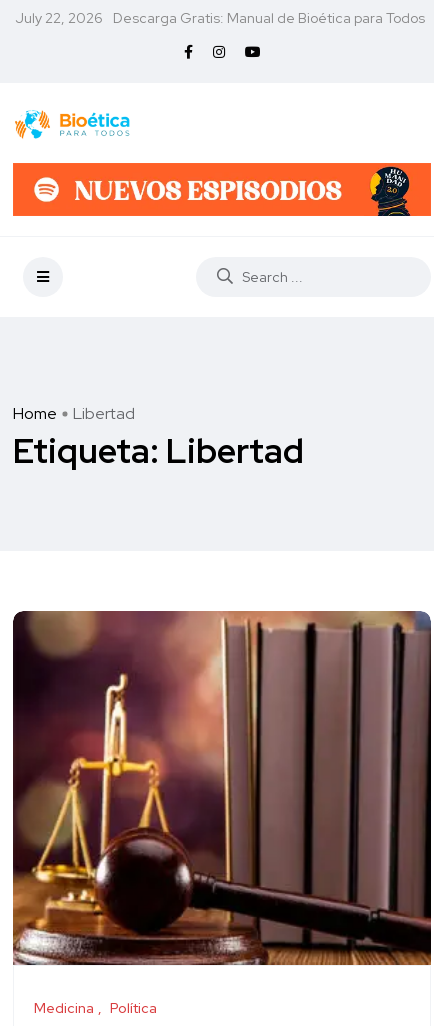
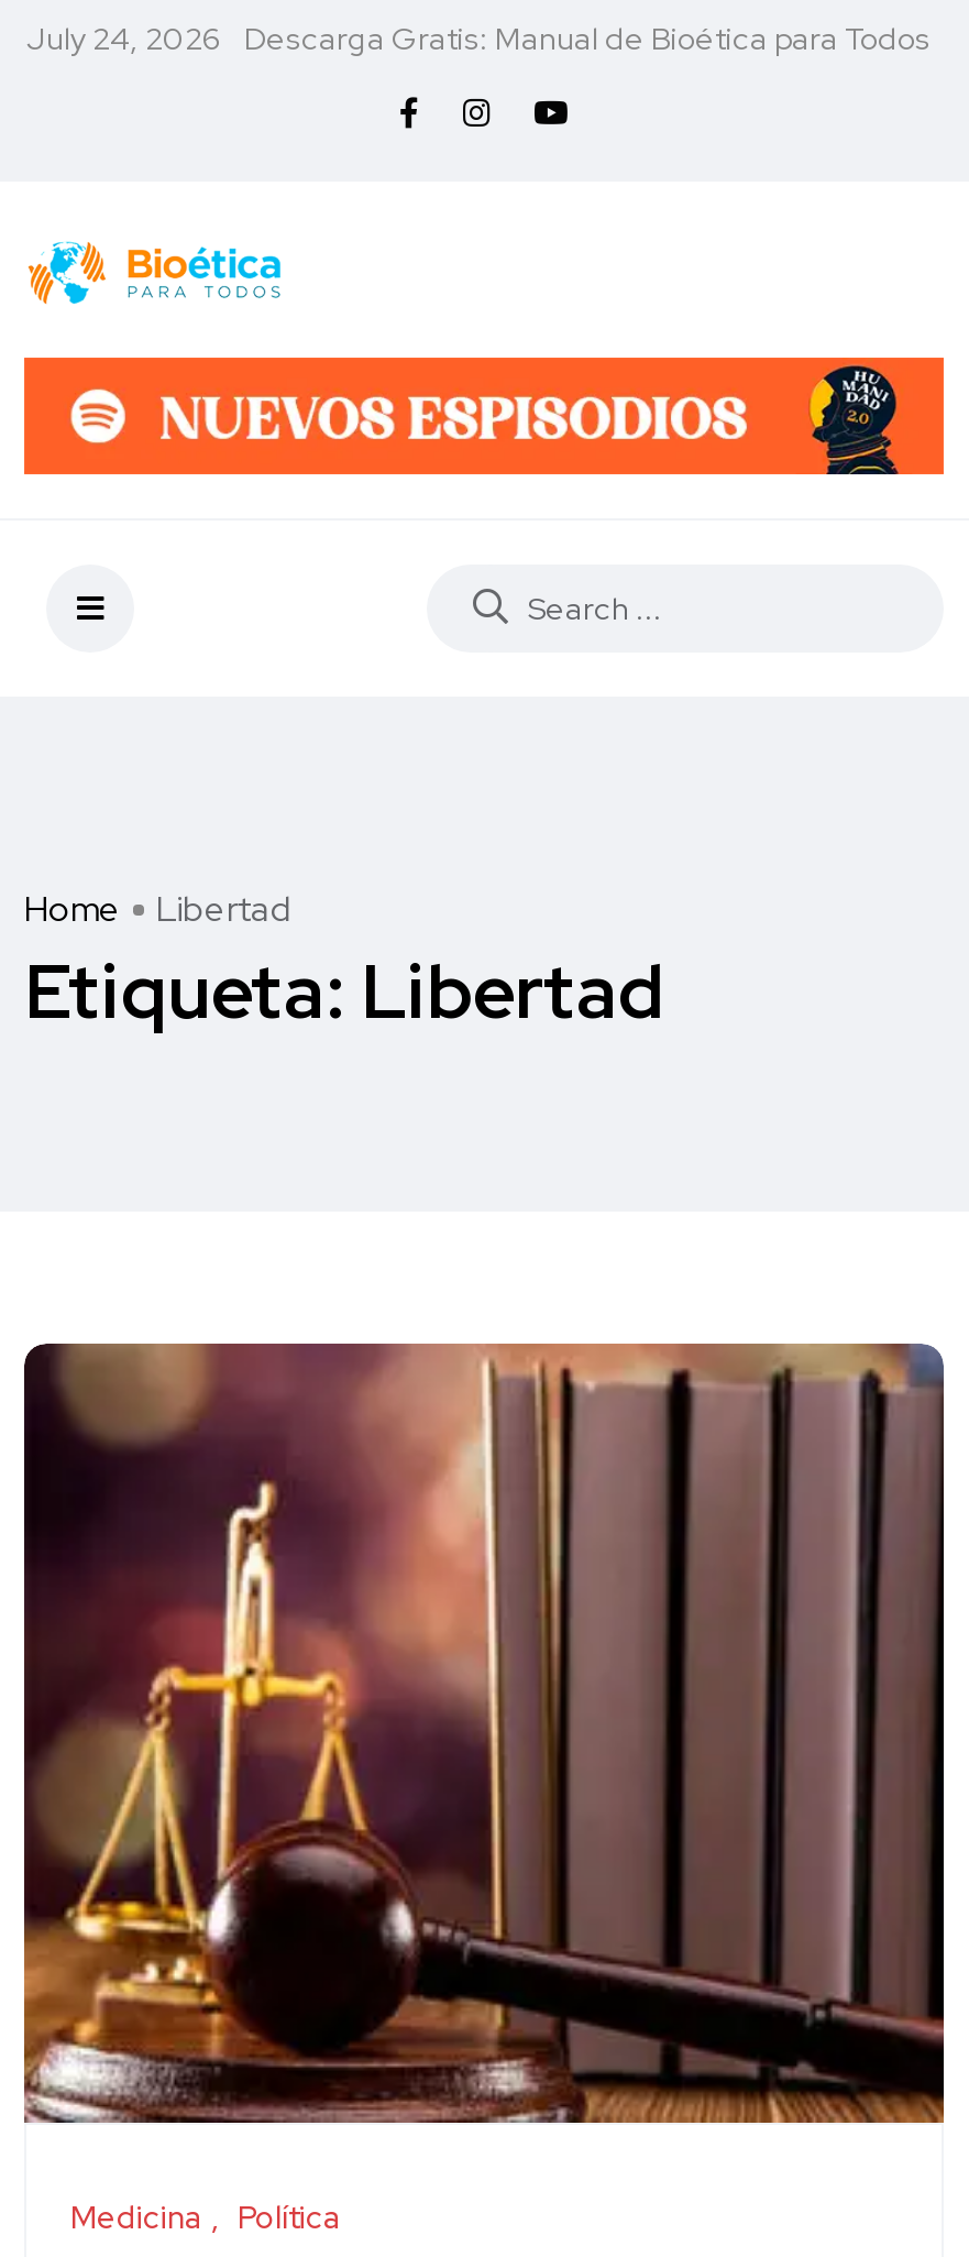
[14,9,424,27] July 22, 2026 Descarga Gratis: Manual de Bioética para Todos -> [26,19,931,58] July 24, 2026 Descarga Gratis: Manual de Bioética para Todos

